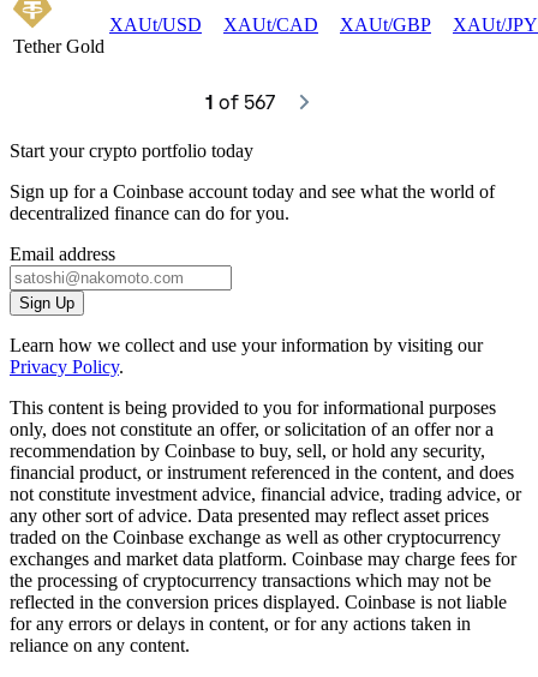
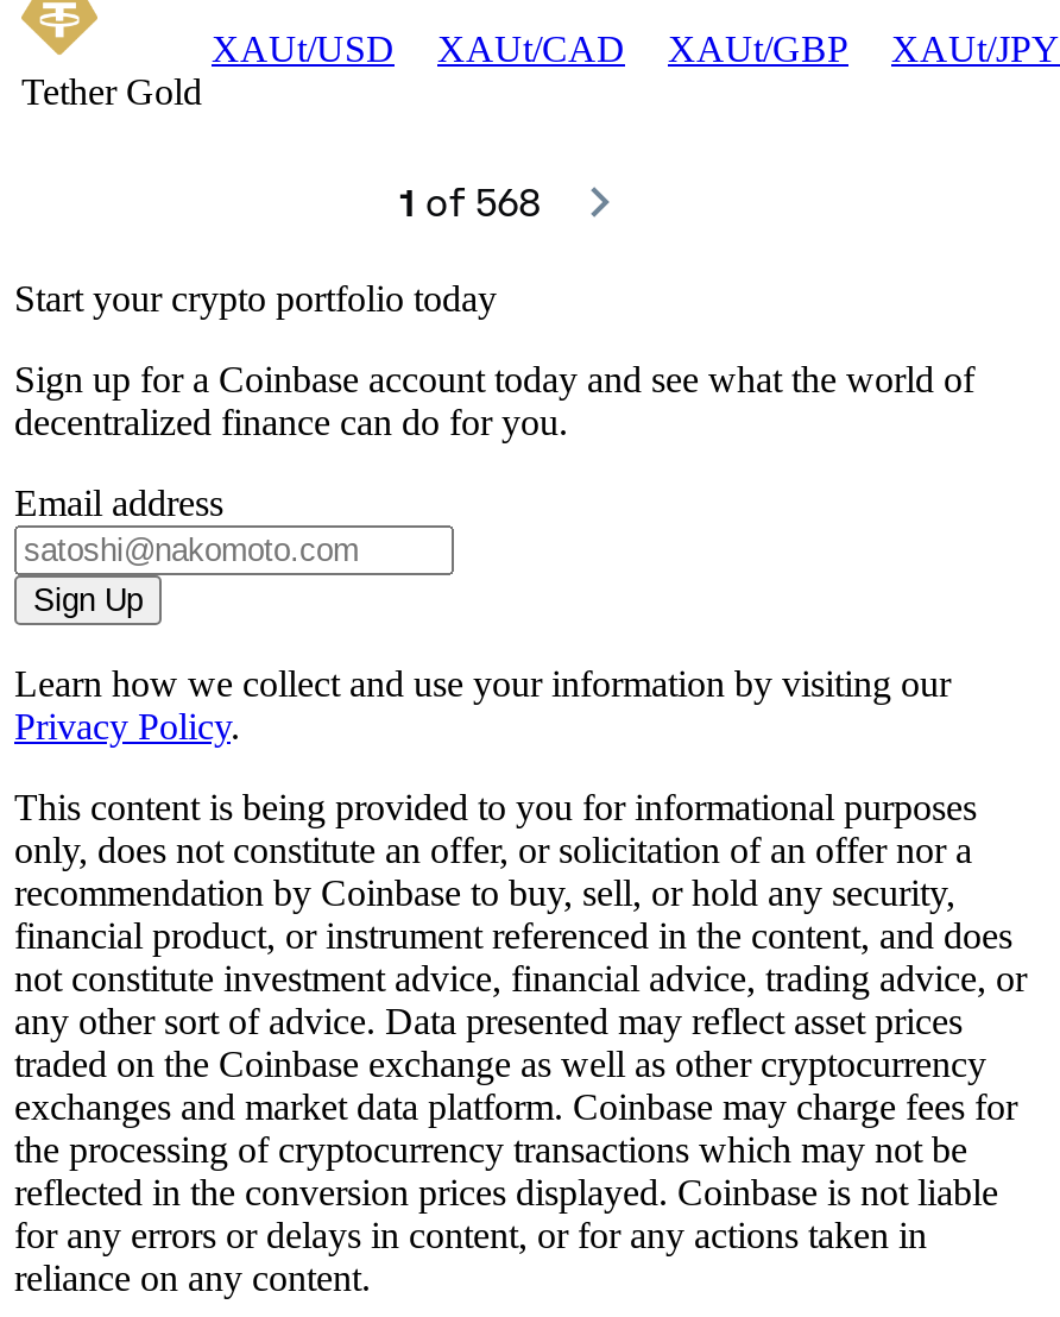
[205,89,275,113] 1 of 567 -> [399,177,542,225] 1 of 568

